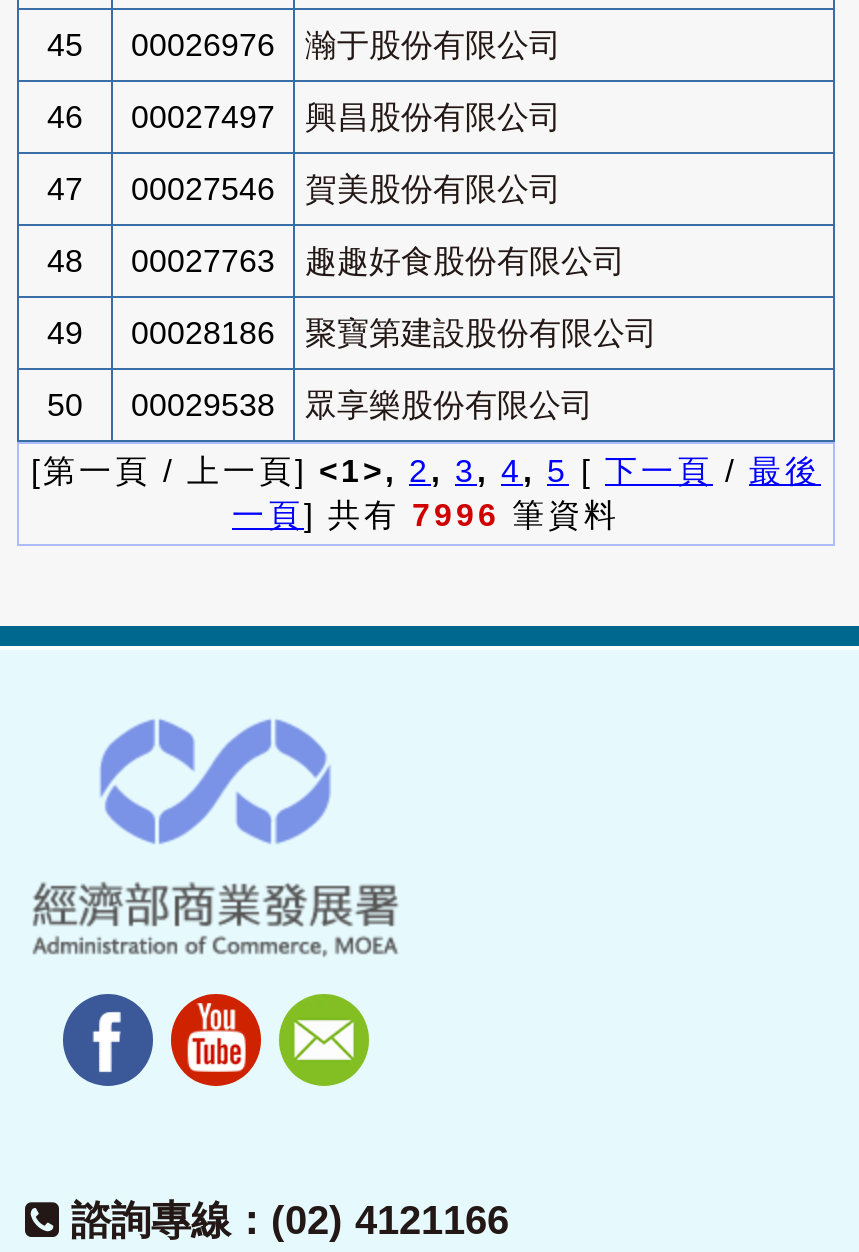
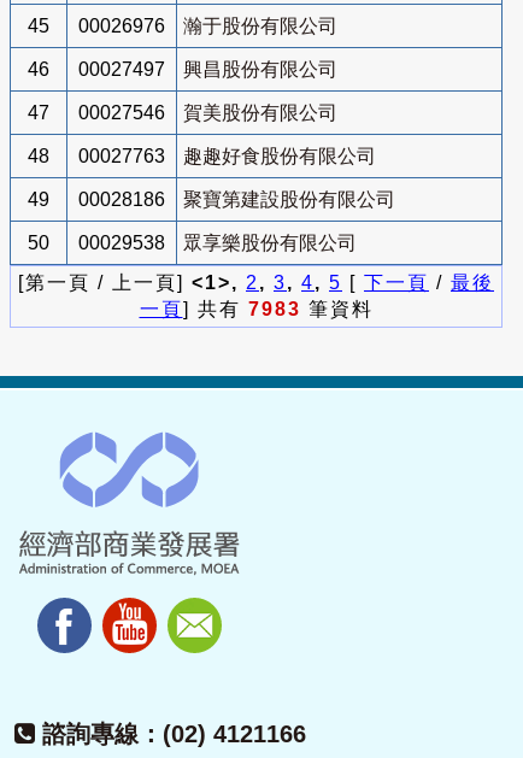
[232,498,620,532] 一頁] 共有7996筆資料 -> [139,299,373,319] 一頁] 共有7983筆資料

